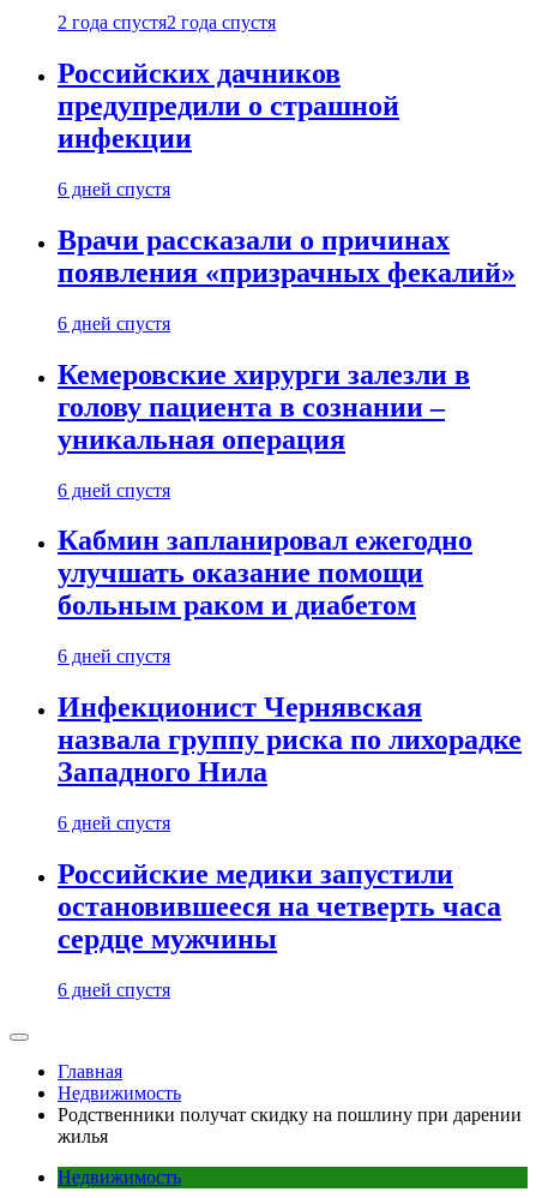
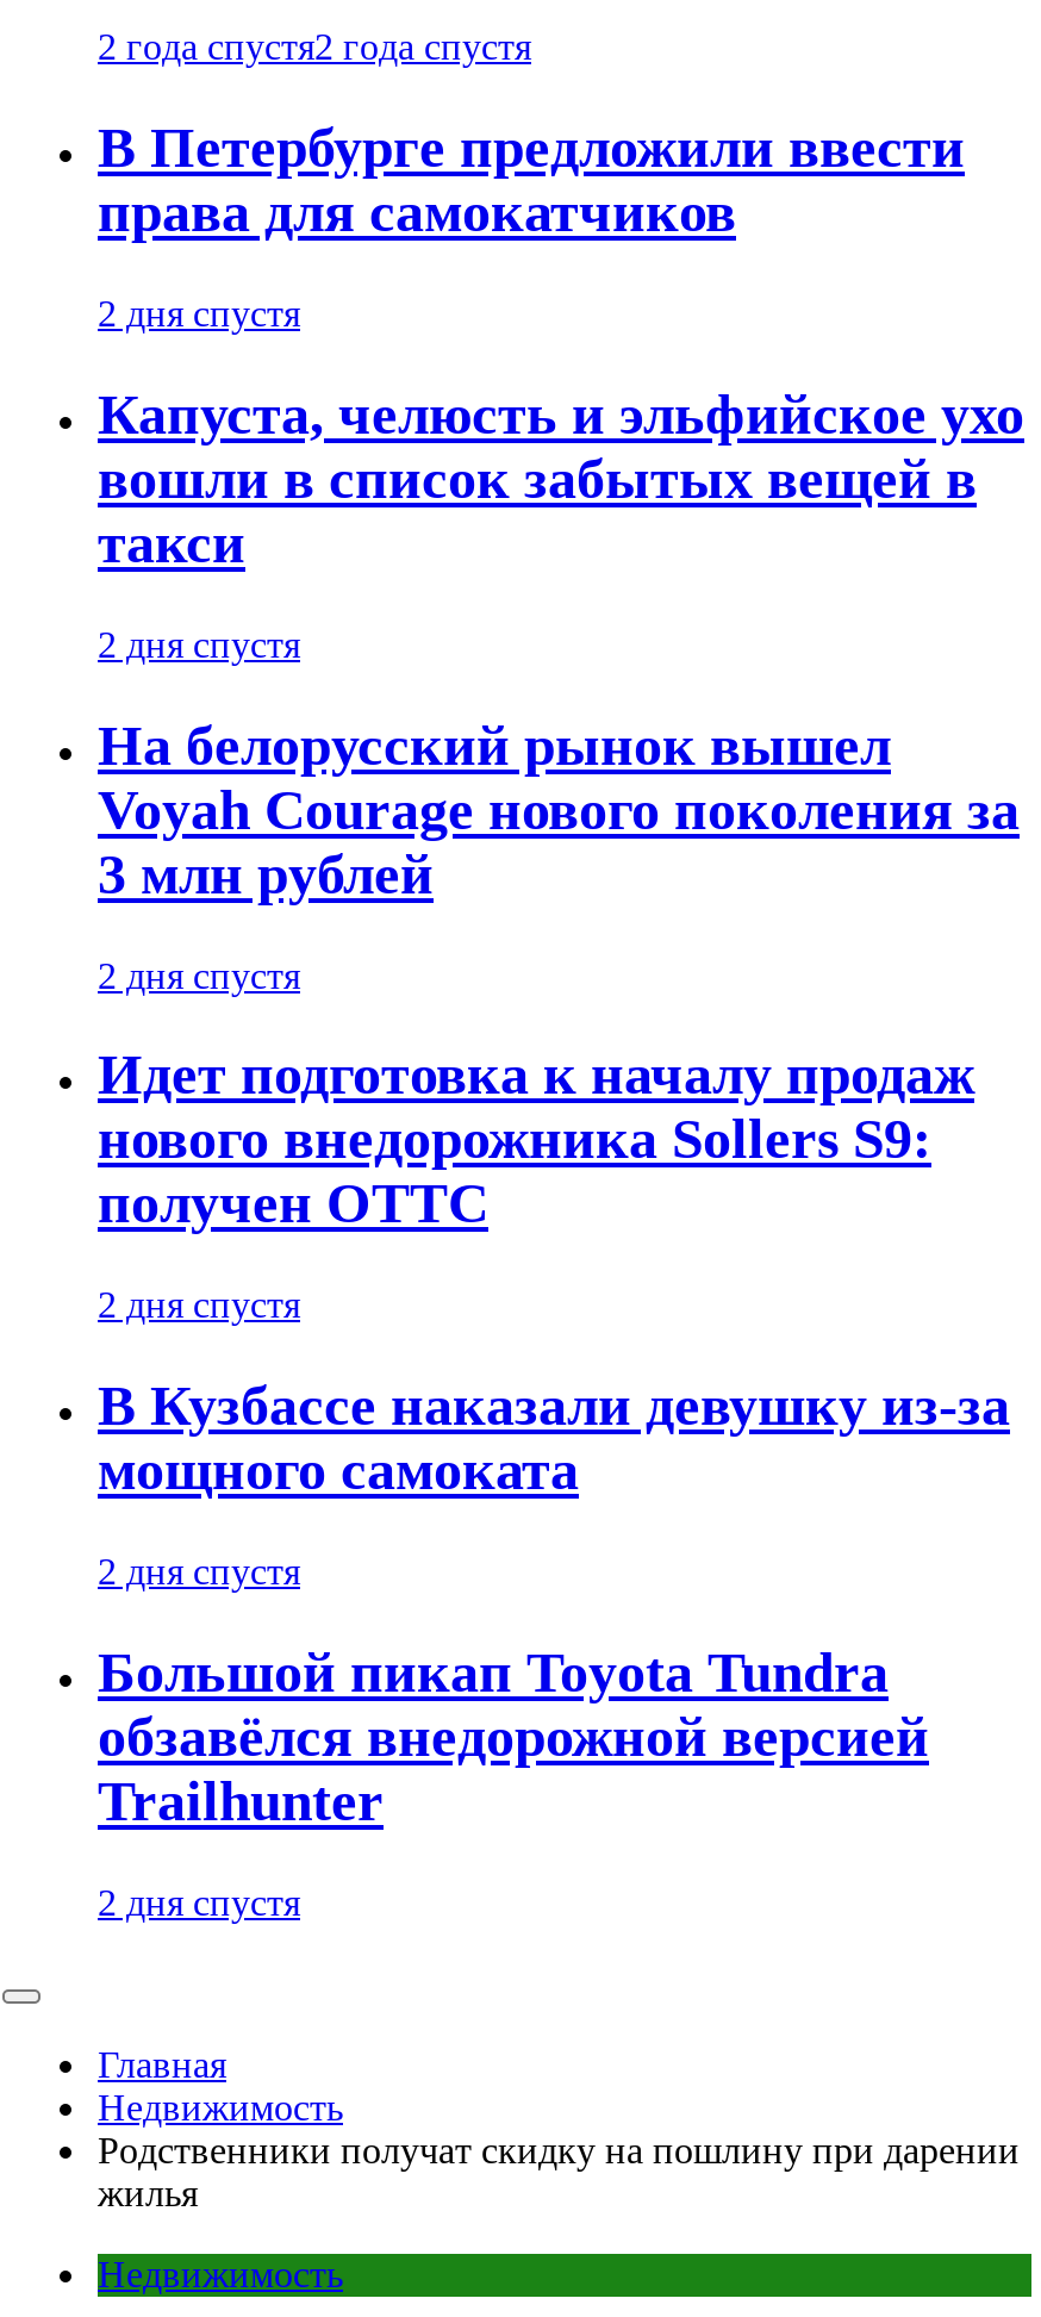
[58,58,399,154] Российских дачников | предупредили о страшной | инфекции -> [98,117,965,243] В Петербурге предложили ввести | права для самокатчиков
[58,179,170,199] 6 дней спустя -> [98,293,300,333] 2 дня спустя
[58,224,516,288] Врачи рассказали о причинах | появления «призрачных фекалий» -> [98,383,1024,574] Капуста, челюсть и эльфийское ухо | вошли в список забытых вещей в | такси
[58,313,170,333] 6 дней спустя -> [98,624,300,664] 2 дня спустя
[58,359,470,455] Кемеровские хирурги залезли в | голову пациента в сознании – | уникальная операция -> [98,714,1020,905] На белорусский рынок вышел | Voyah Courage нового поколения за | 3 млн рублей
[58,480,170,500] 6 дней спустя -> [98,954,300,995] 2 дня спустя
[58,525,472,621] Кабмин запланировал ежегодно | улучшать оказание помощи | больным раком и диабетом -> [98,1045,974,1235] Идет подготовка к началу продаж | нового внедорожника Sollers S9: | получен ОТТС
[58,646,170,667] 6 дней спустя -> [98,1285,300,1326] 2 дня спустя
[58,692,522,788] Инфекционист Чернявская | назвала группу риска по лихорадке | Западного Нила -> [98,1375,1010,1502] В Кузбассе наказали девушку из-за | мощного самоката
[58,813,170,833] 6 дней спустя -> [98,1551,300,1592] 2 дня спустя
[58,858,501,954] Российские медики запустили | остановившееся на четверть часа | сердце мужчины -> [98,1642,929,1832] Большой пикап Toyota Tundra | обзавёлся внедорожной версией | Trailhunter
[58,980,170,1000] 6 дней спустя -> [98,1882,300,1923] 2 дня спустя

